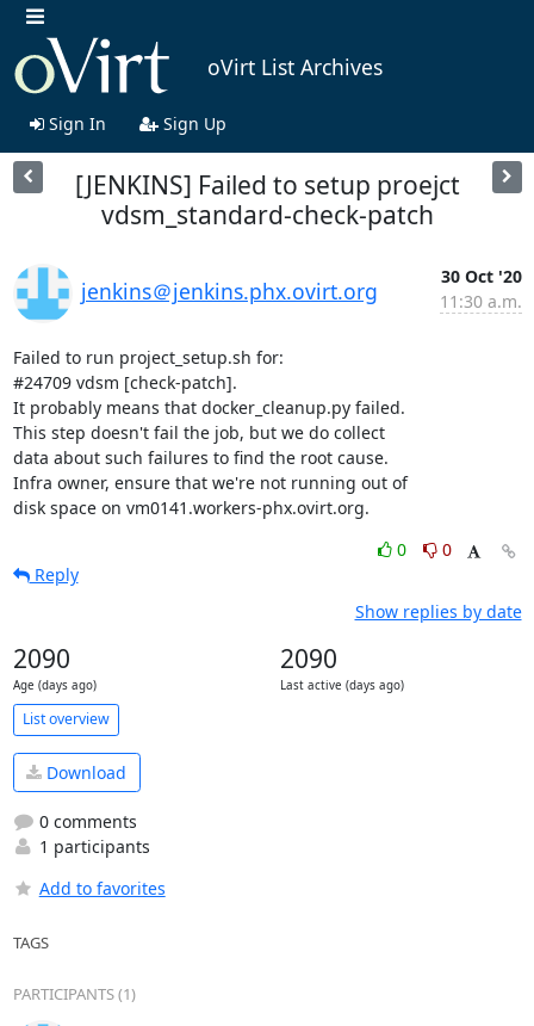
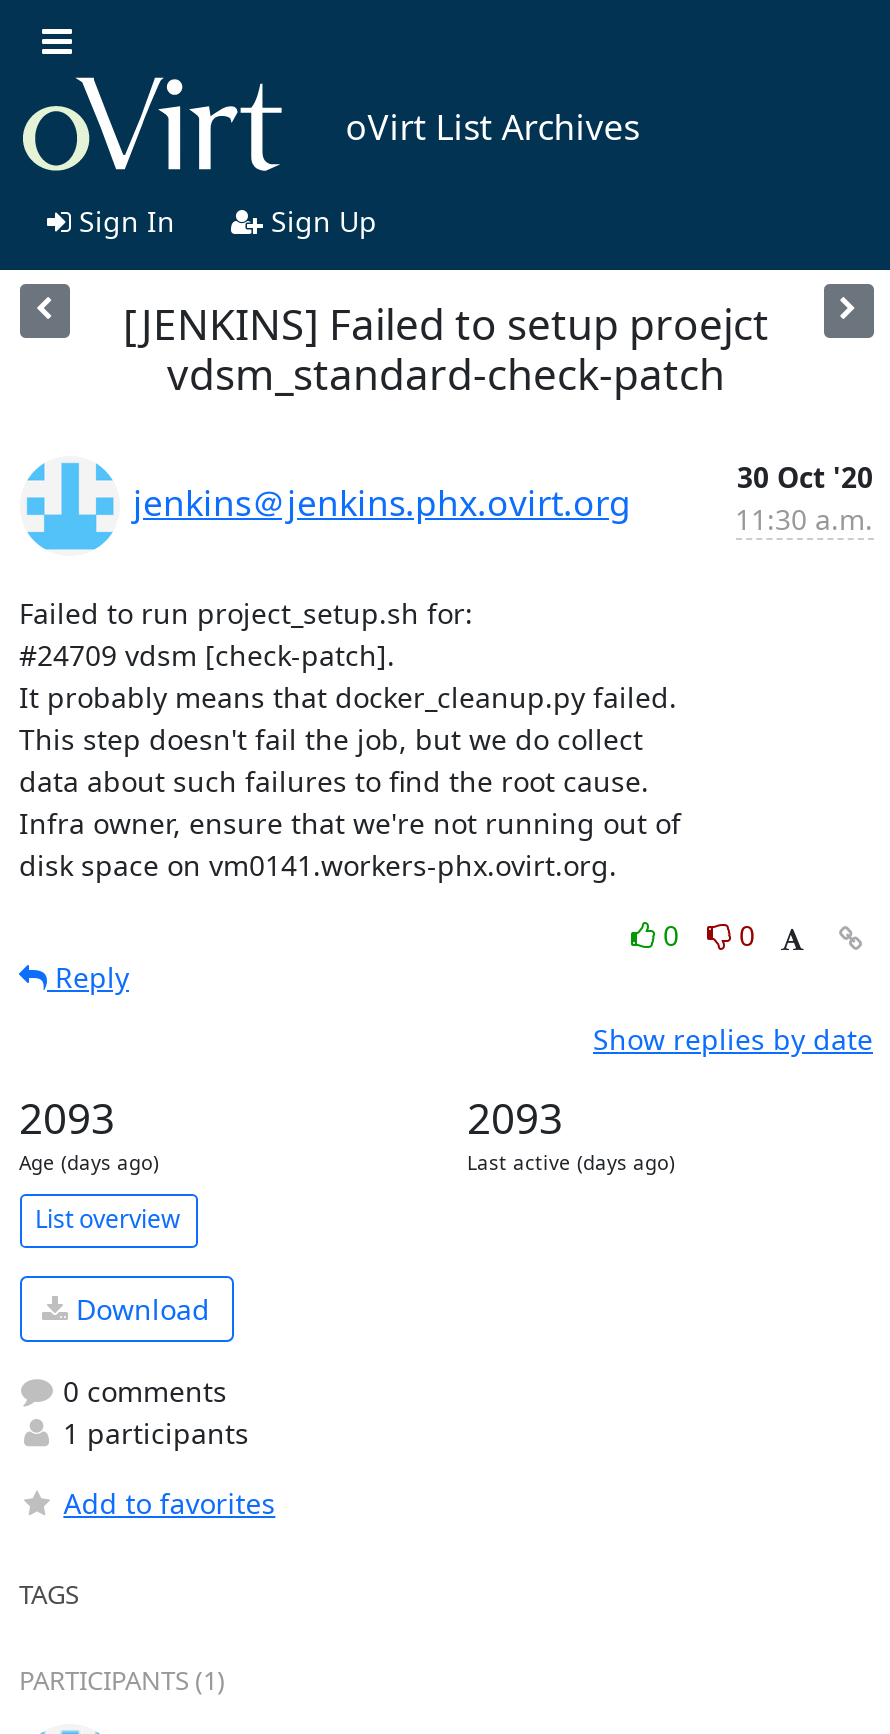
[13,642,70,675] 2090 -> [19,1090,115,1146] 2093
[280,642,337,675] 2090 -> [467,1090,563,1146] 2093

